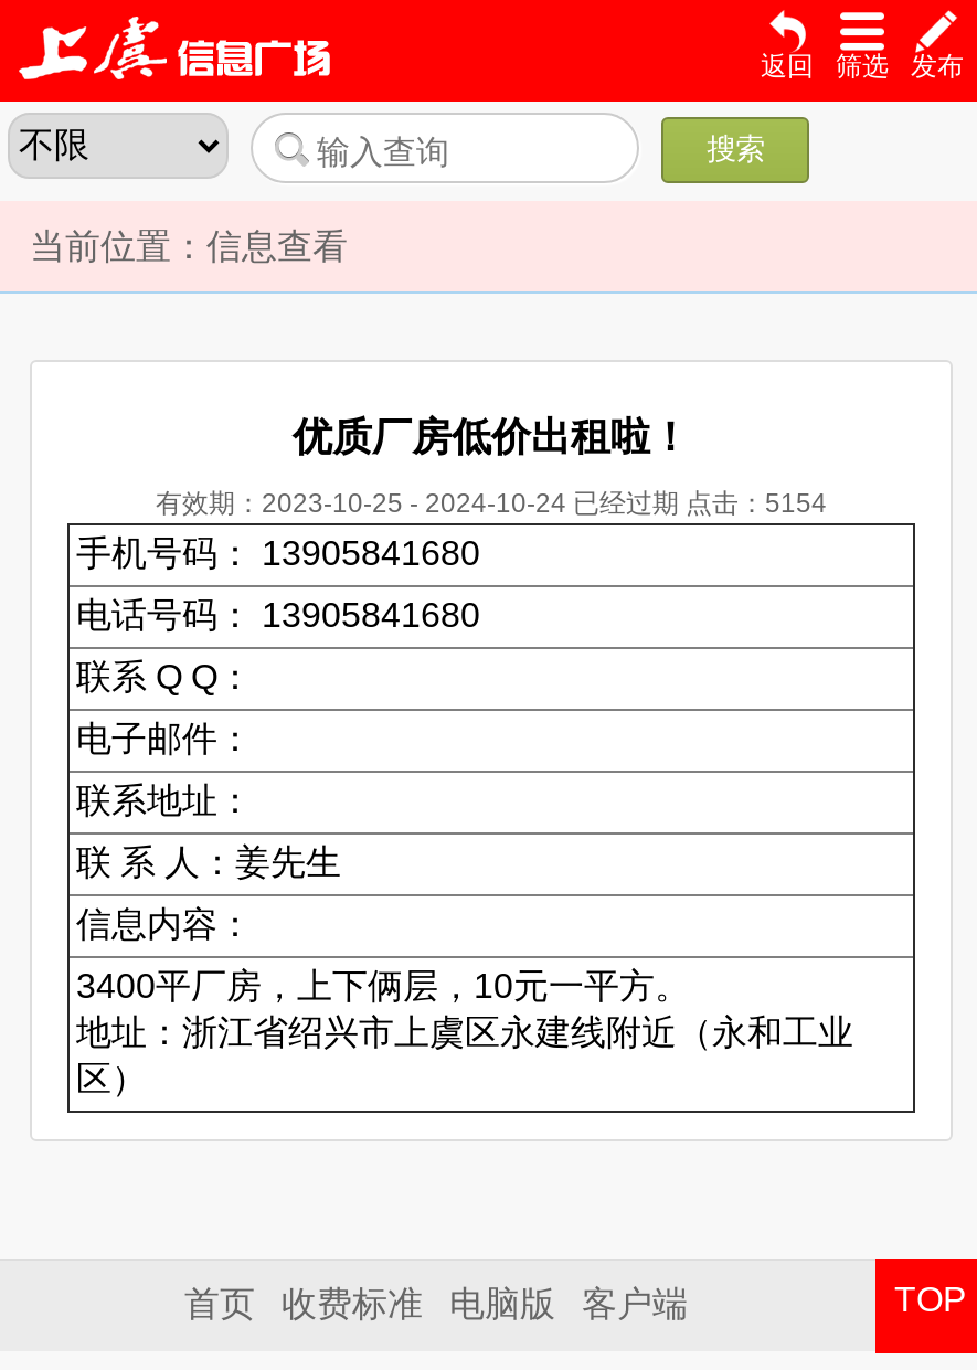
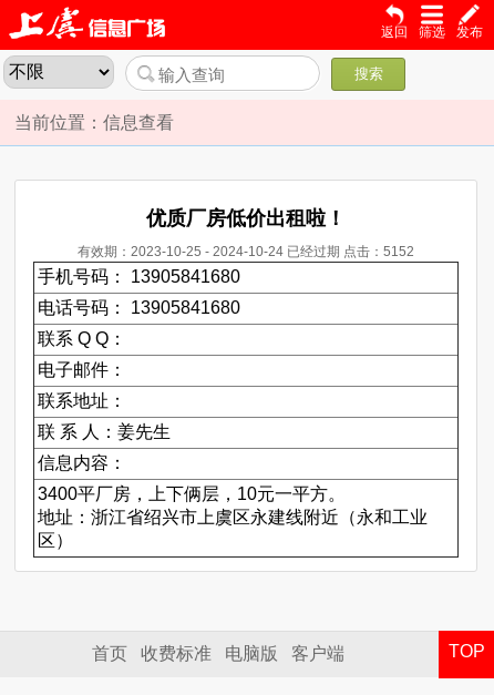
[156,488,827,519] 有效期：2023-10-25 - 2024-10-24已经过期点击：5154 -> [78,244,414,259] 有效期：2023-10-25 - 2024-10-24已经过期点击：5152

